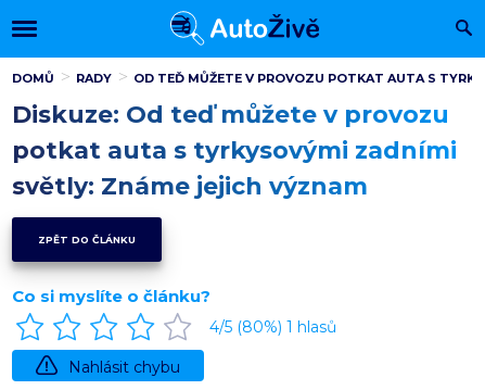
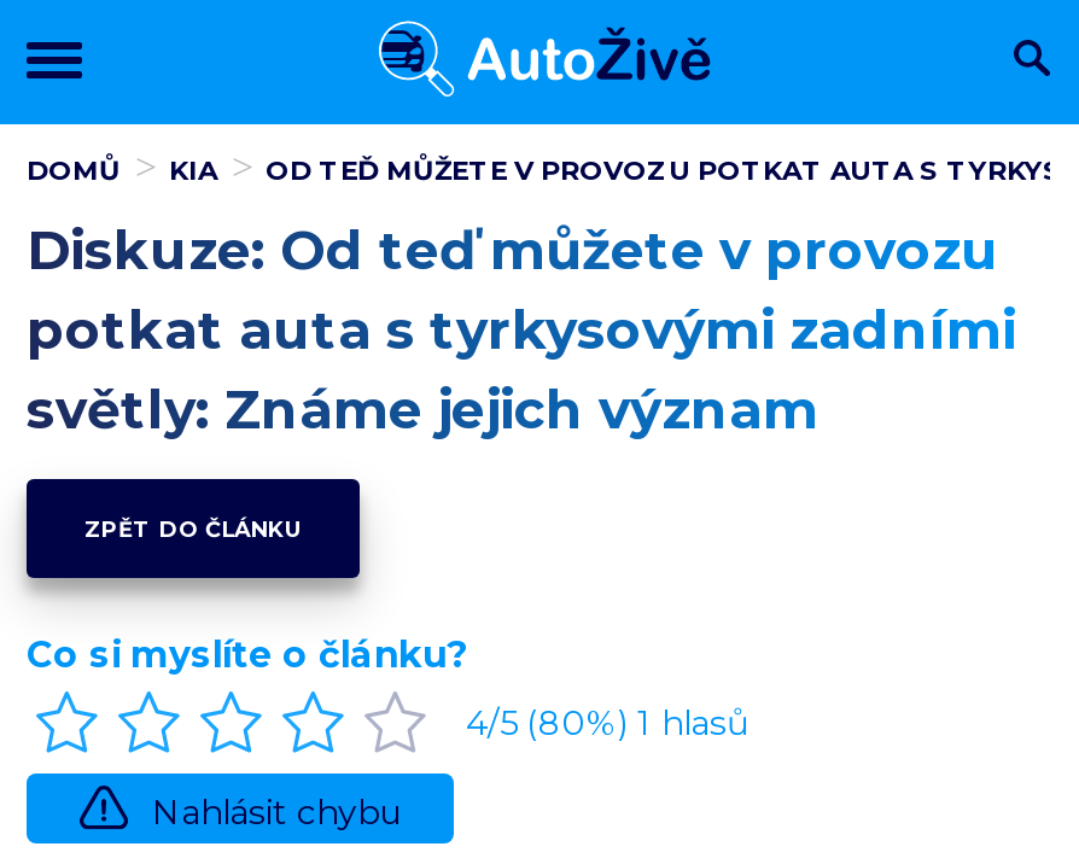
[76,71,112,86] RADY -> [169,153,217,187] KIA

